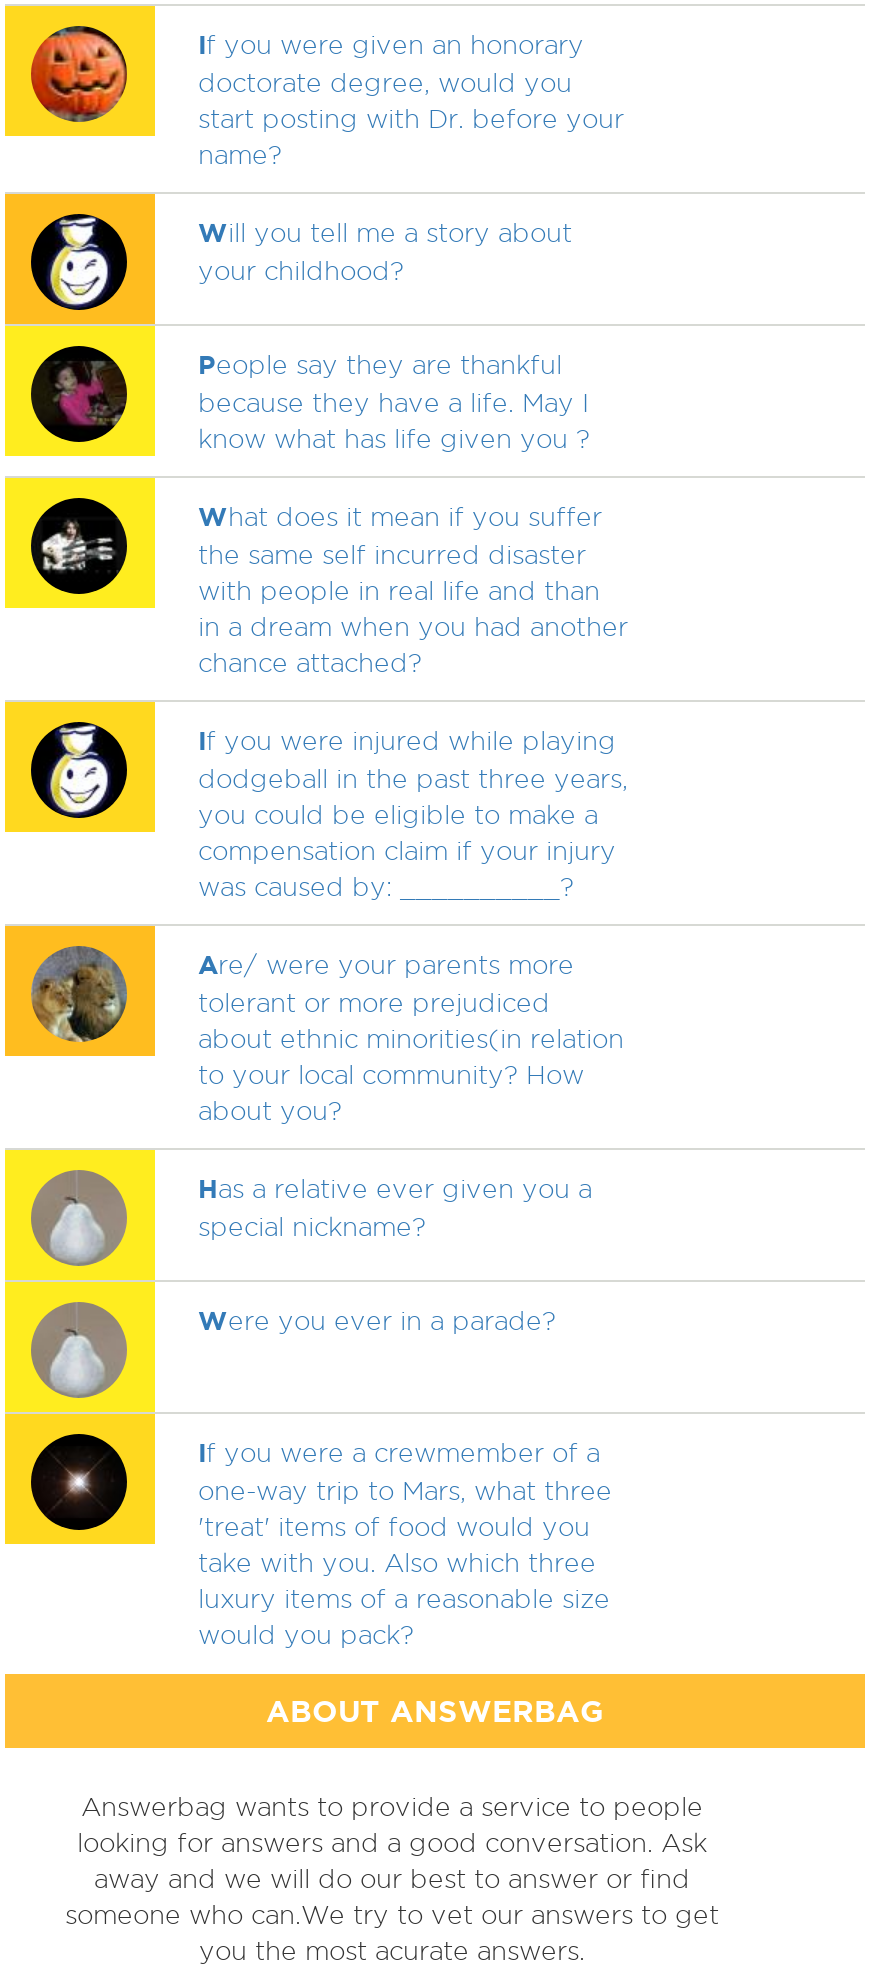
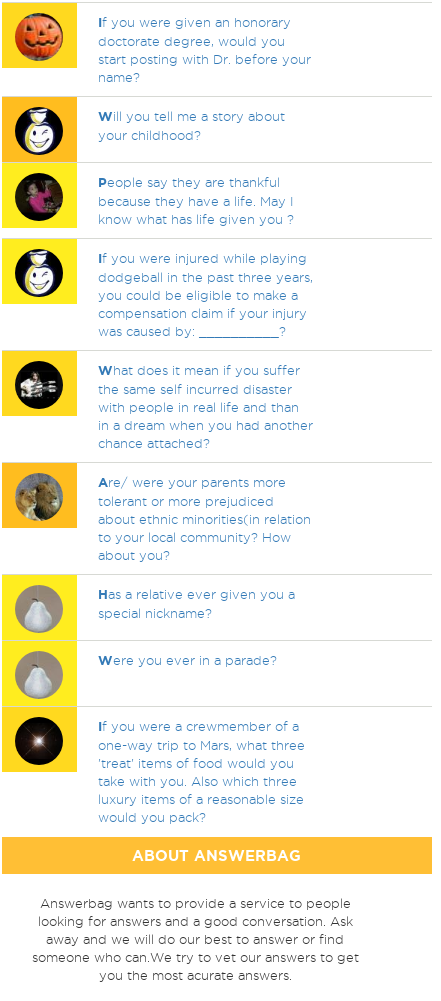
moved [198,502,628,676] -> [98,363,313,450]: What does it mean if you suffer | the same self incurred disaster | with people in real life and than | in a dream when you had another | chance attached?
moved [31,720,628,900] -> [15,248,313,338]: [image] | If you were injured while playing | dodgeball in the past three years, | you could be eligible to make a | compensation claim if your injury | was caused by: __________?

